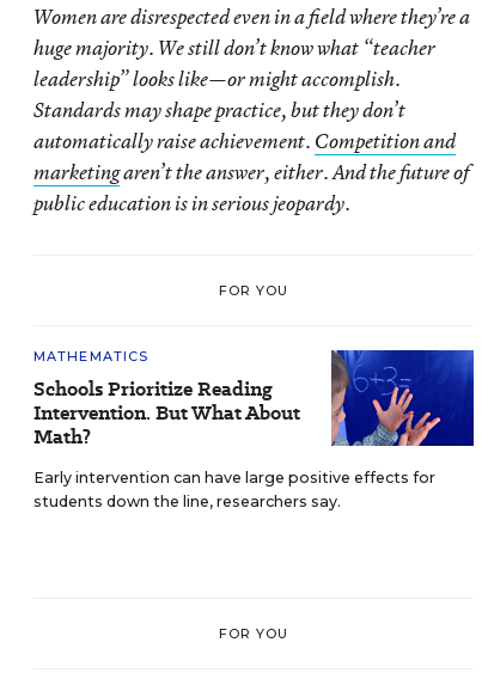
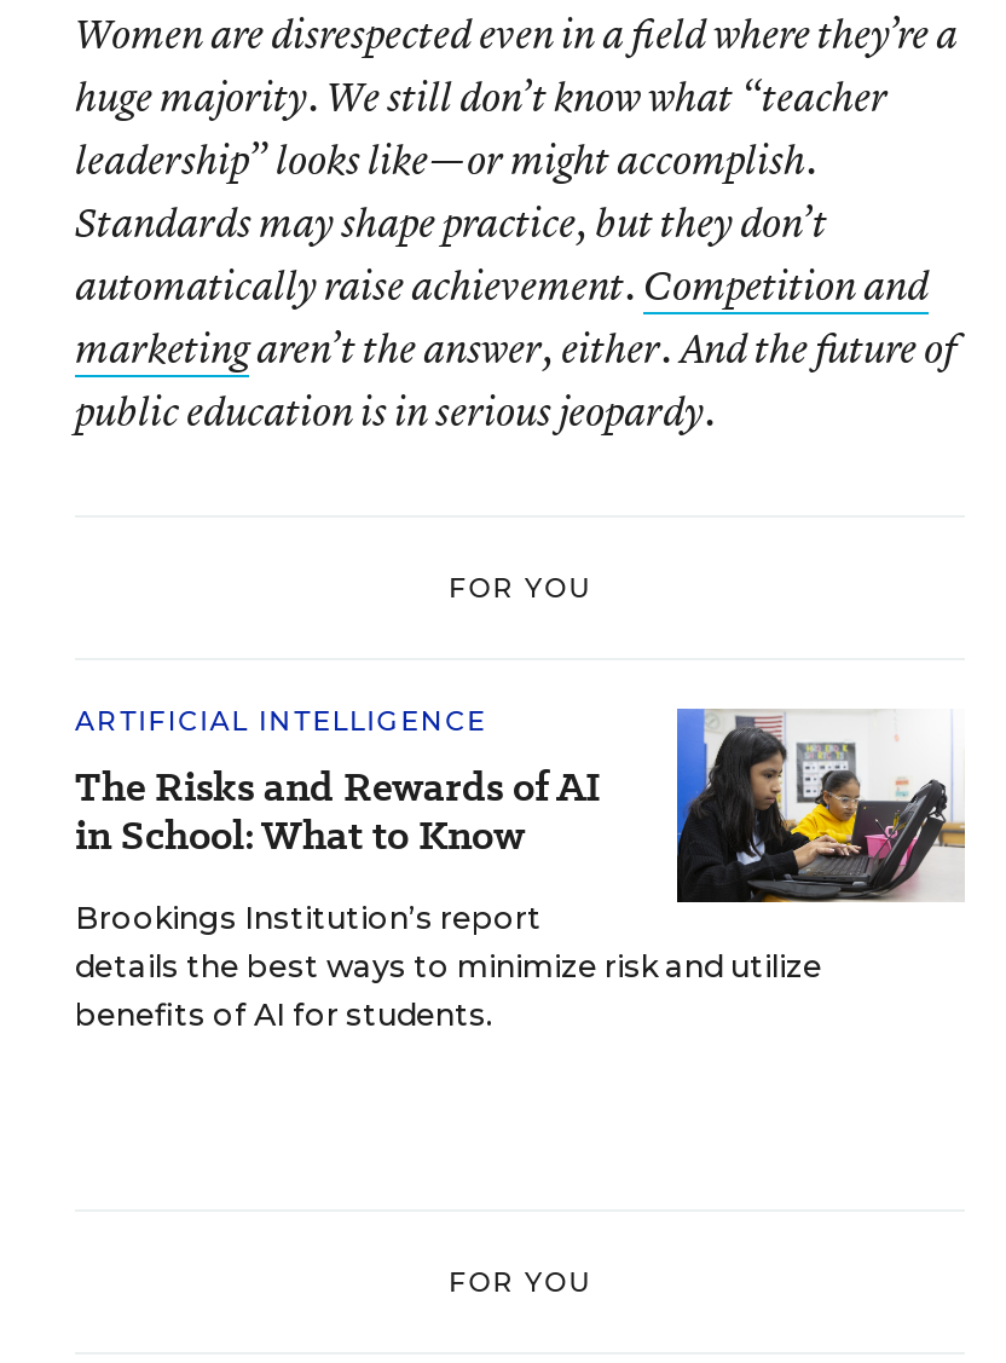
[33,348,300,451] MATHEMATICS | Schools Prioritize Reading | Intervention. But What About | Math? -> [75,704,600,864] ARTIFICIAL INTELLIGENCE | The Risks and Rewards of AI | in School: What to Know
[33,349,475,510] [image] | Early intervention can have large positive effects for | students down the line, researchers say. -> [75,706,967,1033] [image] | Brookings Institution’s report | details the best ways to minimize risk and utilize | benefits of AI for students.

